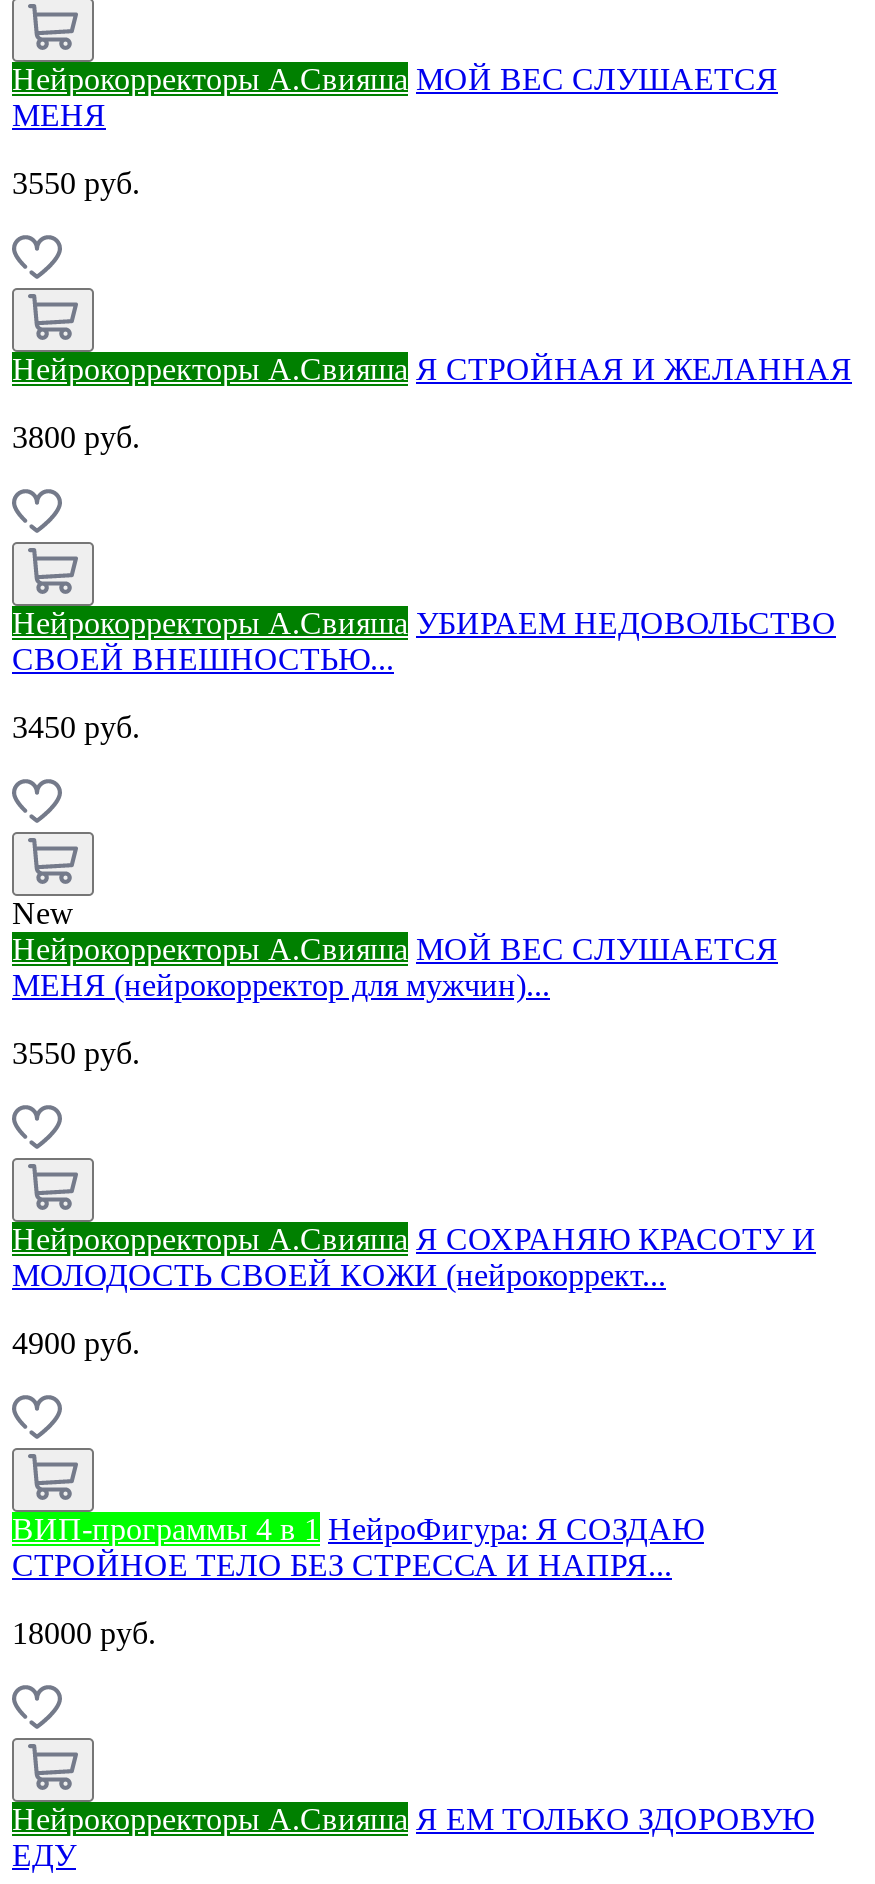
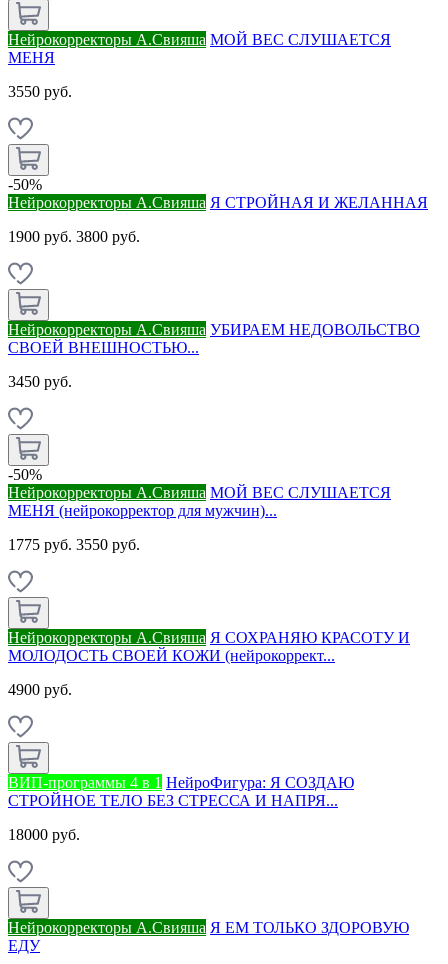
none -> [8,176,42,193] -50%
[12,419,140,453] 3800 руб. -> [8,228,140,245] 1900 руб. 3800 руб.
[12,895,74,929] New -> [8,466,42,483] -50%
[12,1035,140,1069] 3550 руб. -> [8,536,140,553] 1775 руб. 3550 руб.

